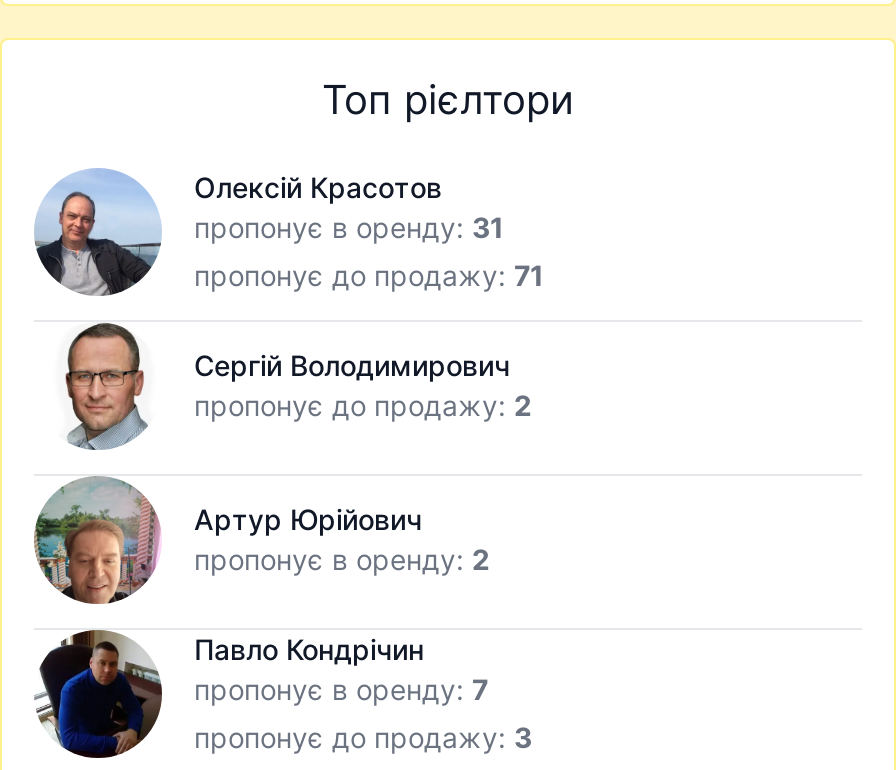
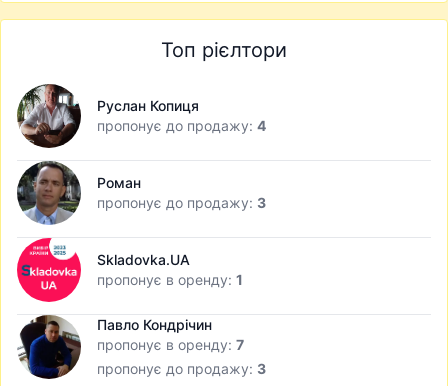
[34,168,544,296] [image] | Олексій Красотов | пропонує в оренду: 31 | пропонує до продажу: 71 -> [16,83,266,148] [image] | Руслан Копиця | пропонує до продажу: 4
[34,324,532,450] [image] | Сергій Володимирович | пропонує до продажу: 2 -> [16,161,266,225] [image] | Роман | пропонує до продажу: 3
[34,474,490,606] [image] | Артур Юрійович | пропонує в оренду: 2 -> [16,237,243,303] [image] | Skladovka.UA | пропонує в оренду: 1

